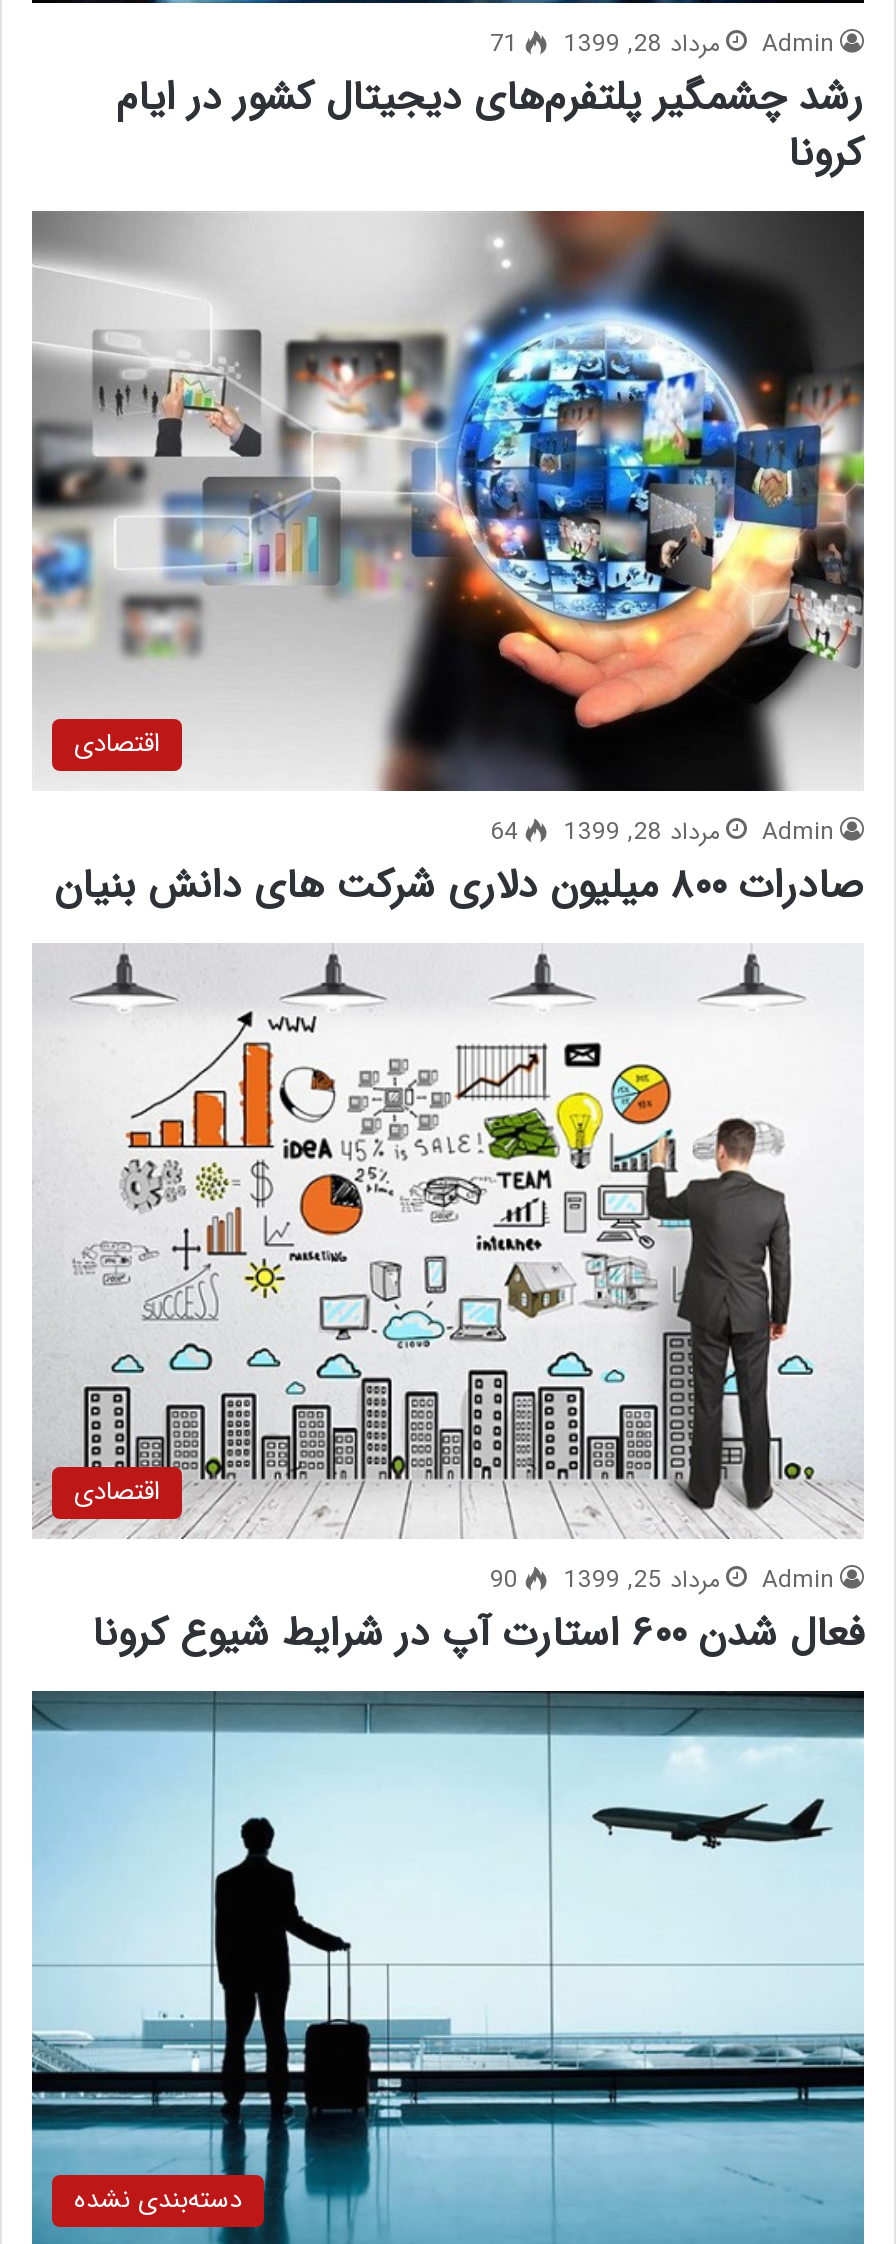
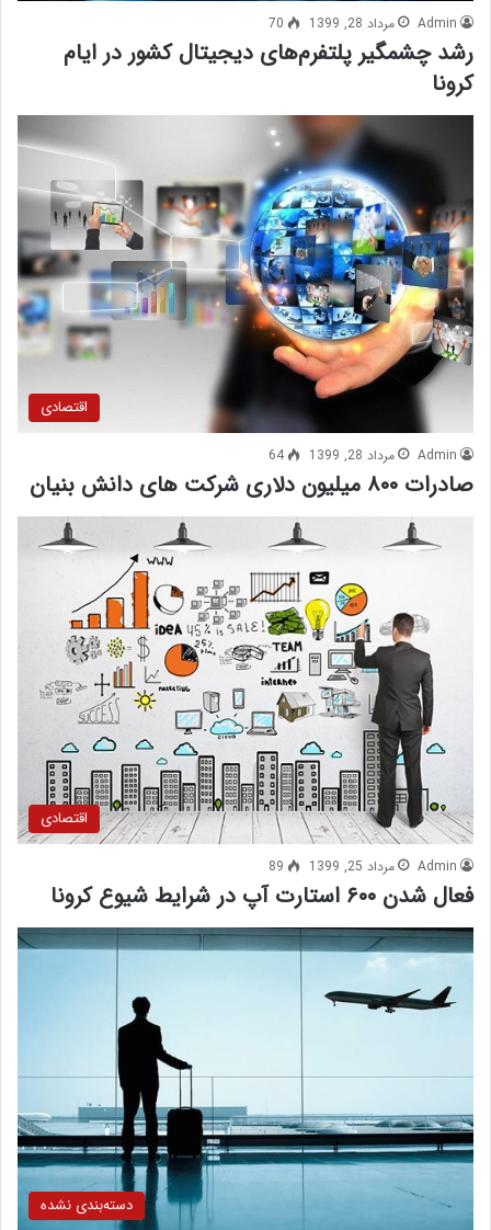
[490,25,518,63] 71 -> [269,14,284,34] 70
[490,1562,518,1600] 90 -> [269,856,284,877] 89

